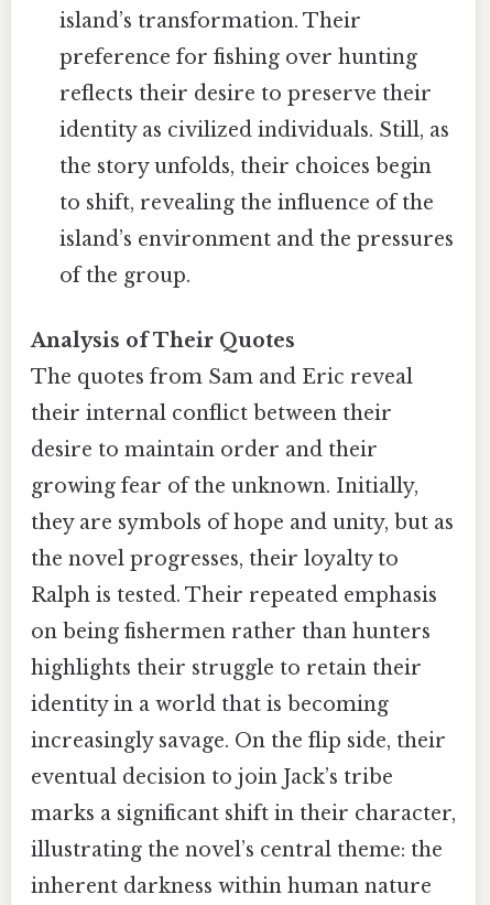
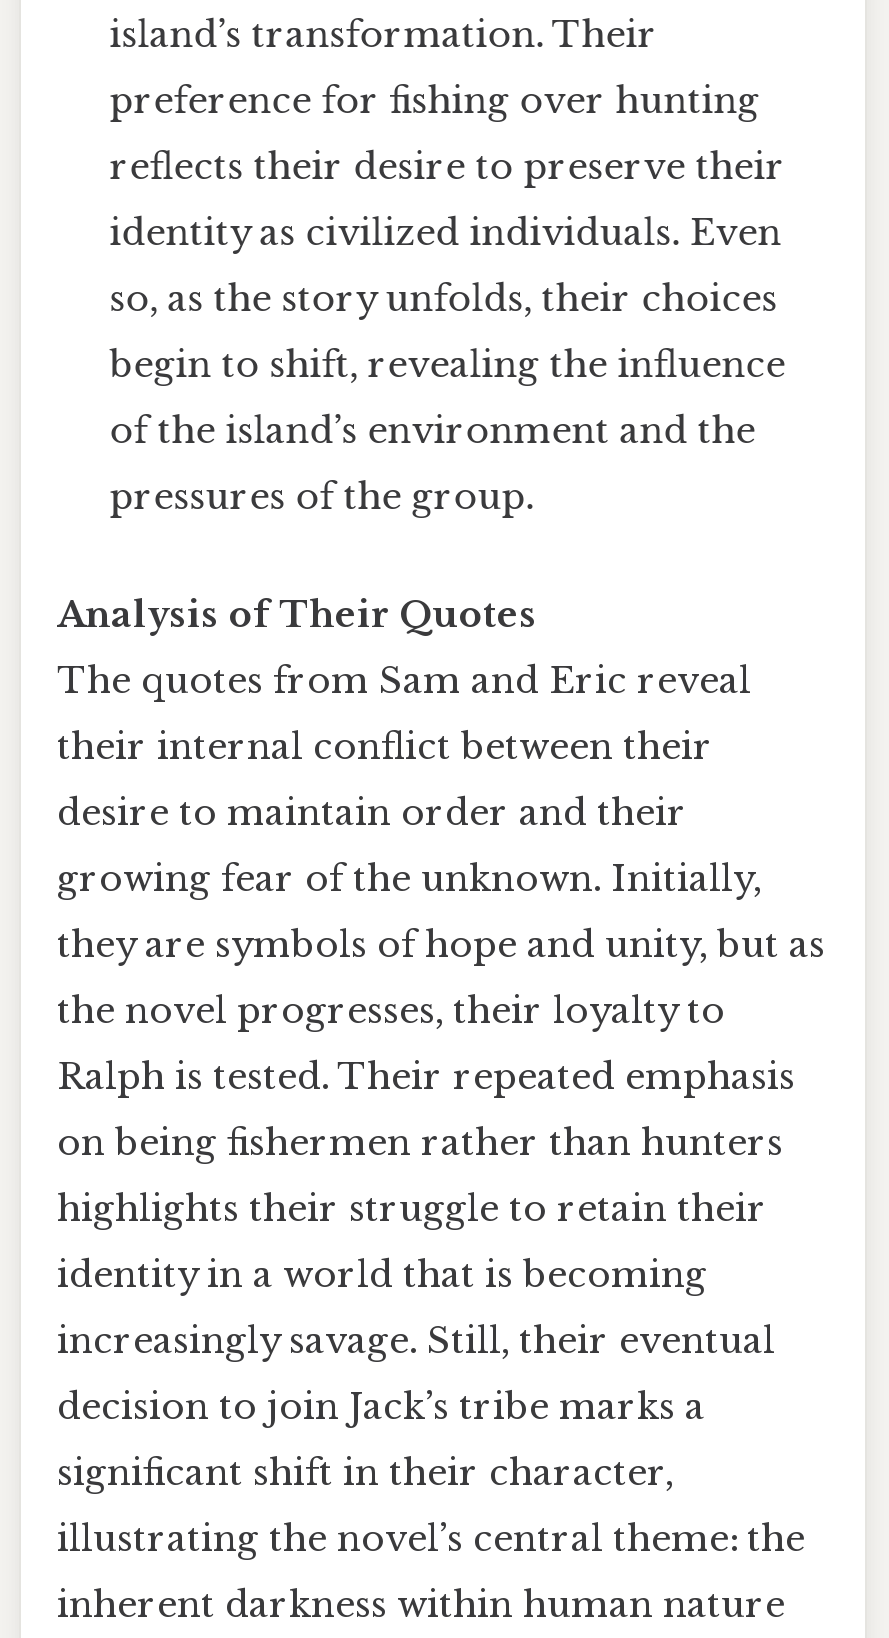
[60,118,449,142] identity as civilized individuals. Still, as -> [109,211,781,255] identity as civilized individuals. Even
[60,154,432,179] the story unfolds, their choices begin -> [109,277,777,321] so, as the story unfolds, their choices
[60,191,434,215] to shift, revealing the influence of the -> [109,343,785,387] begin to shift, revealing the influence
[60,227,454,251] island’s environment and the pressures -> [109,409,755,453] of the island’s environment and the
[60,264,191,288] of the group. -> [109,475,533,519] pressures of the group.
[31,729,446,753] increasingly savage. On the flip side, their -> [57,1320,775,1364] increasingly savage. Still, their eventual
[31,765,393,790] eventual decision to join Jack’s tribe -> [57,1386,705,1430] decision to join Jack’s tribe marks a
[31,802,456,826] marks a significant shift in their character, -> [57,1452,673,1496] significant shift in their character,

